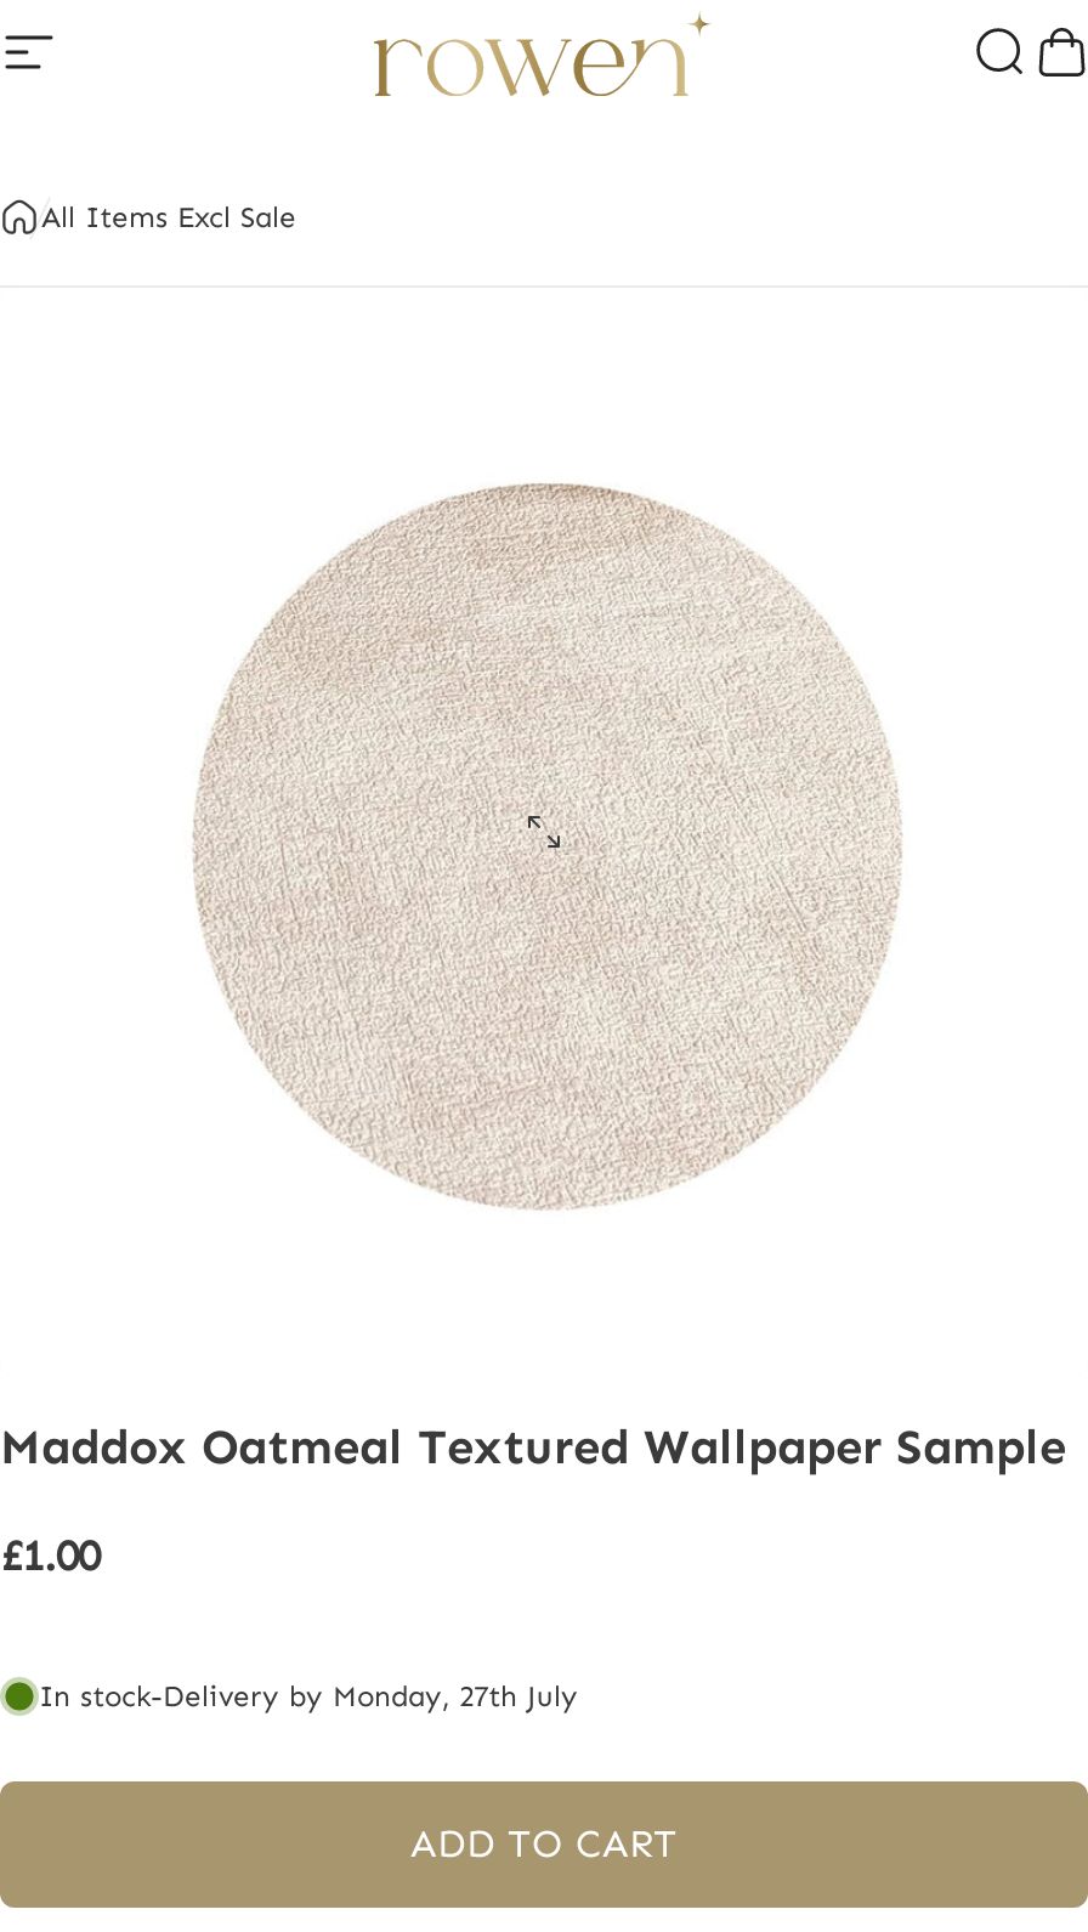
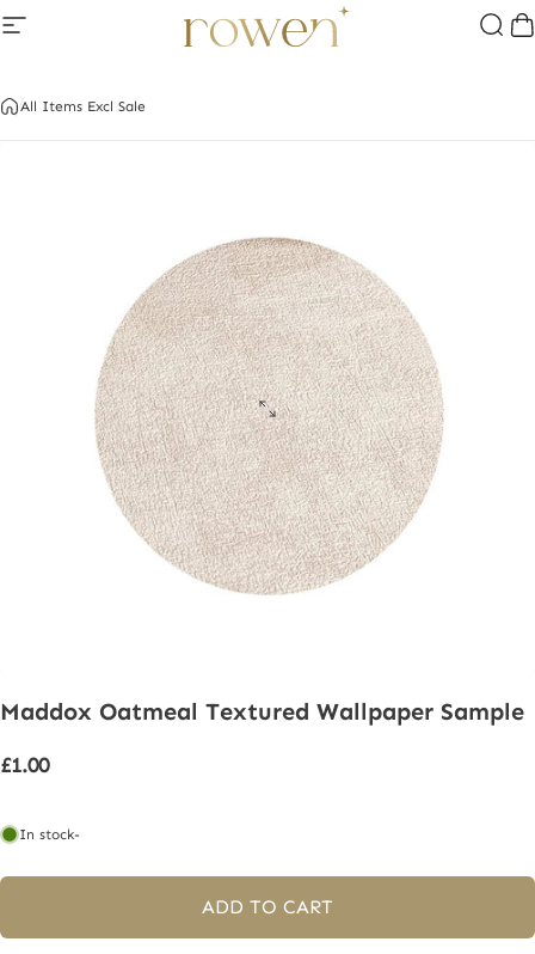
[39,1679,578,1713] In stock-Delivery by Monday, 27th July -> [19,826,80,843] In stock-

